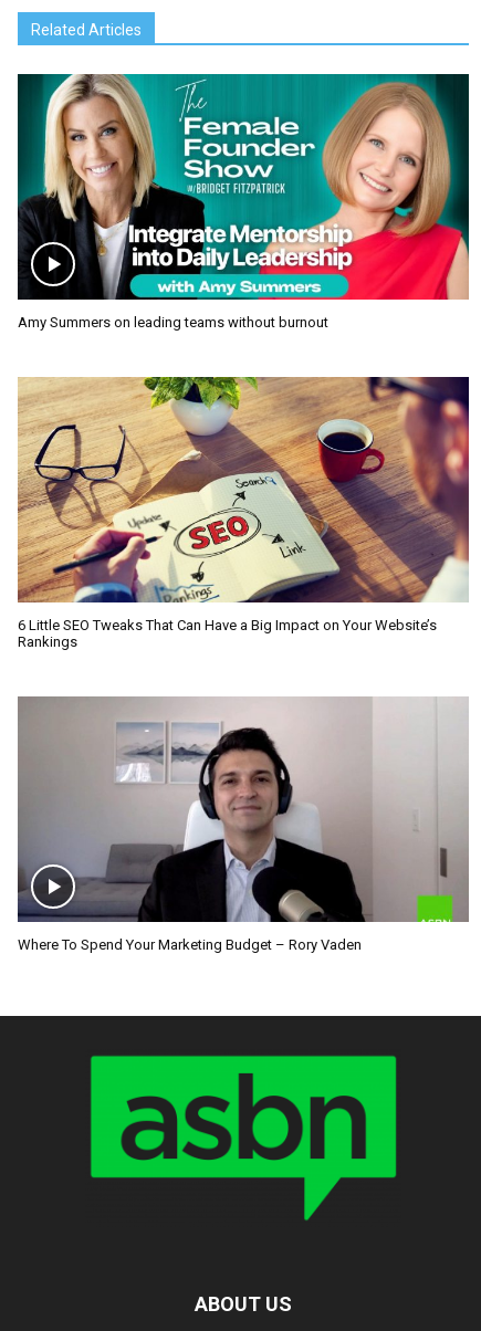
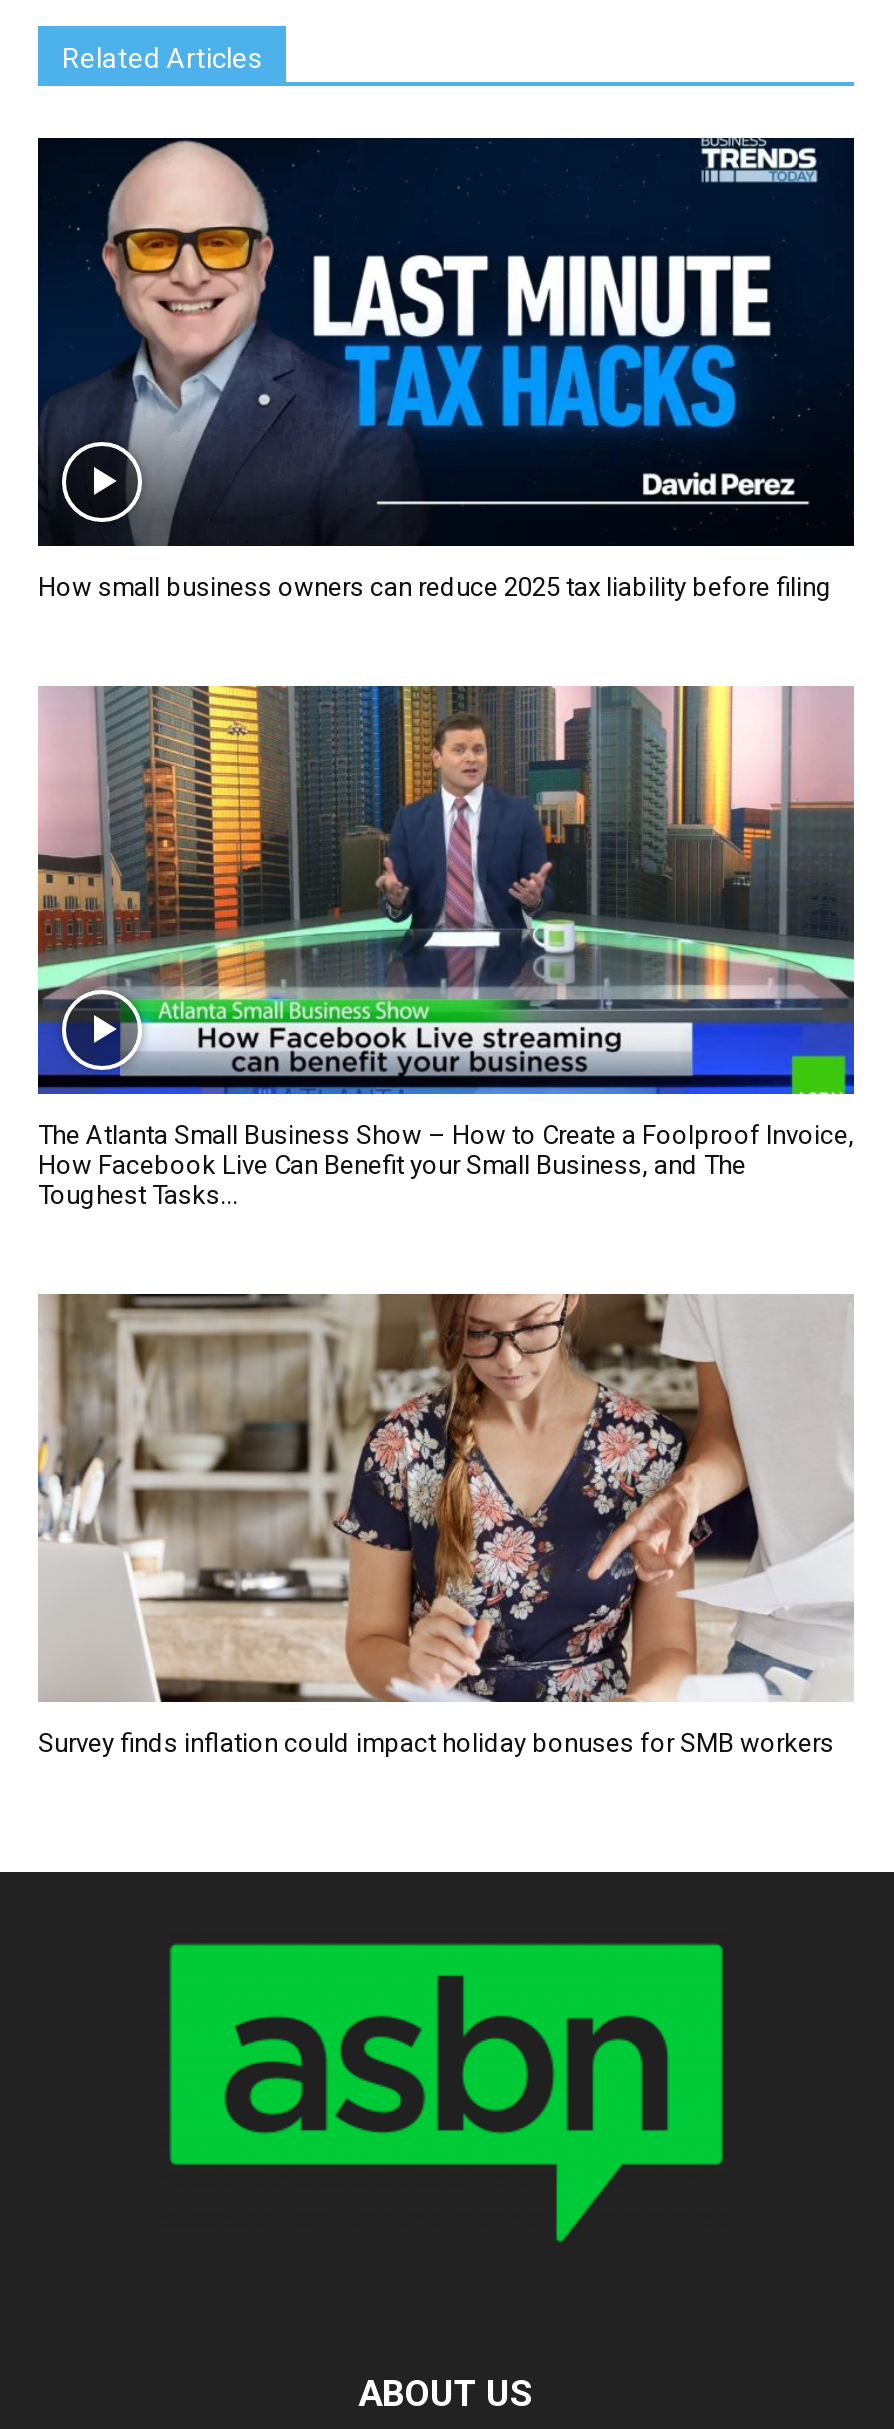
[18,73,470,331] [image] | Amy Summers on leading teams without burnout -> [38,136,856,602] [image] | How small business owners can reduce 2025 tax liability before filing
[17,376,470,650] [image] | 6 Little SEO Tweaks That Can Have a Big Impact on Your Website’s | Rankings -> [36,684,856,1210] [image] | The Atlanta Small Business Show – How to Create a Foolproof Invoice, | How Facebook Live Can Benefit your Small Business, and The | Toughest Tasks...
[18,696,469,953] [image] | Where To Spend Your Marketing Budget – Rory Vaden -> [38,1294,852,1758] [image] | Survey finds inflation could impact holiday bonuses for SMB workers

